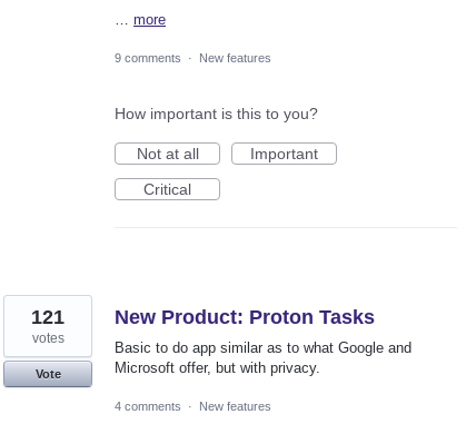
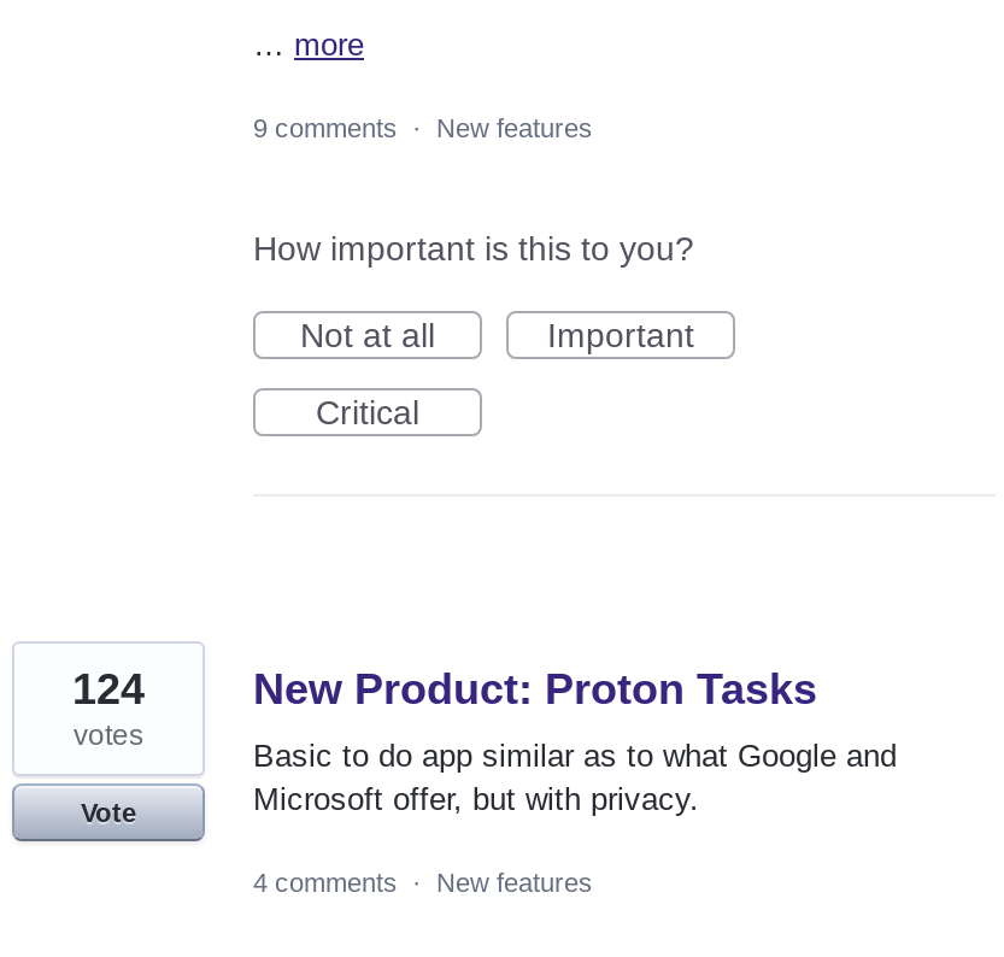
[31,306,65,328] 121 -> [72,665,145,713] 124

